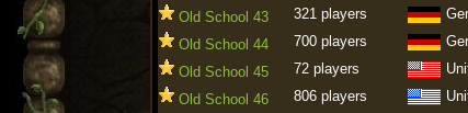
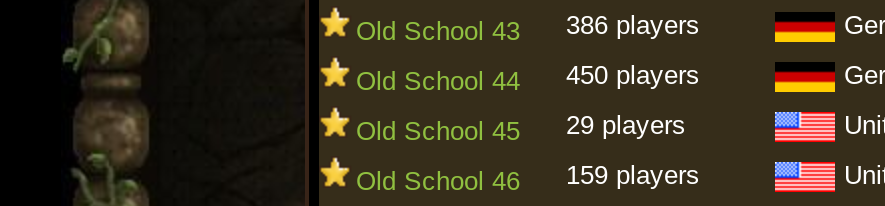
[178,5,367,25] Old School 43 321 players -> [356,10,700,46] Old School 43 386 players
[178,33,367,53] Old School 44 700 players -> [356,60,700,96] Old School 44 450 players
[178,60,359,80] Old School 45 72 players -> [356,110,686,146] Old School 45 29 players
[178,88,367,108] Old School 46 806 players -> [356,160,700,196] Old School 46 159 players

